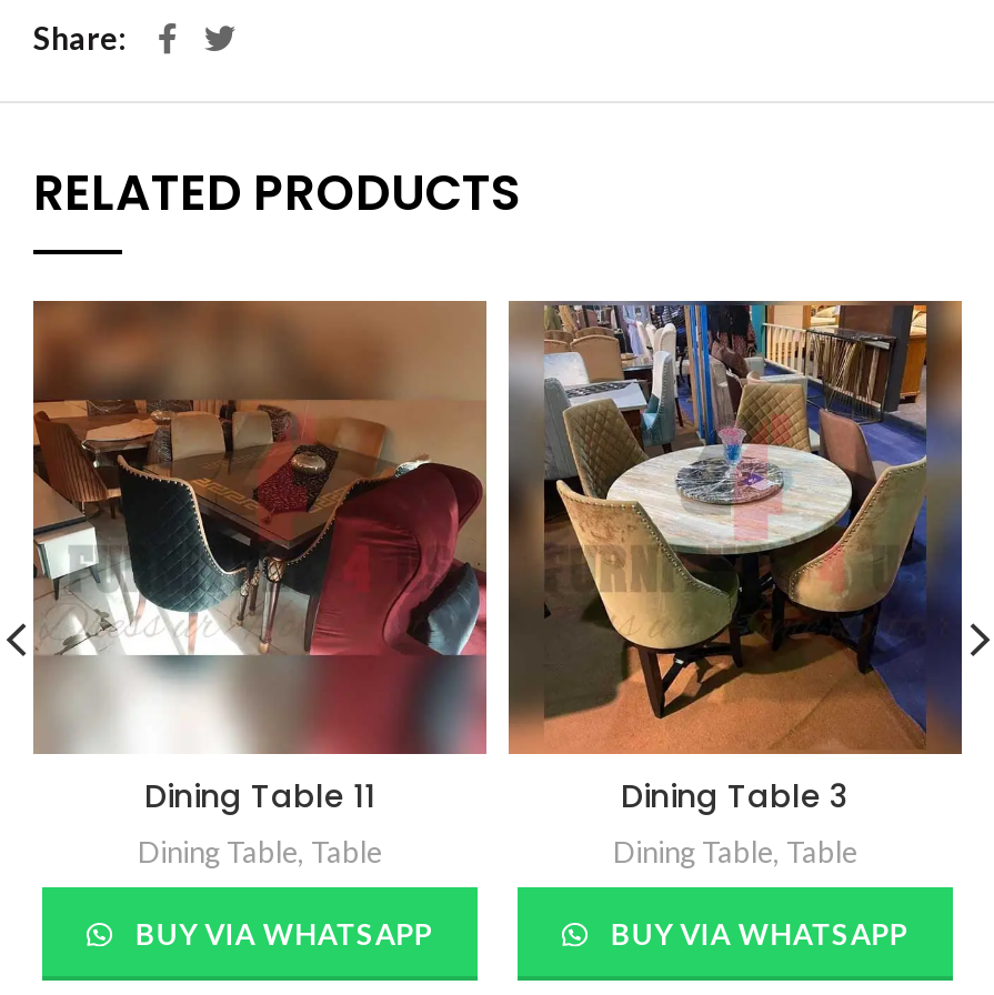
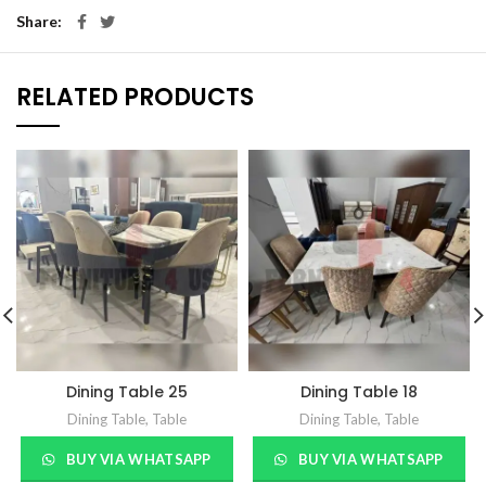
[31,299,489,818] [image] | Dining Table 11 -> [15,150,238,403] [image] | Dining Table 25
[506,301,962,818] [image] | Dining Table 3 -> [247,150,471,403] [image] | Dining Table 18

